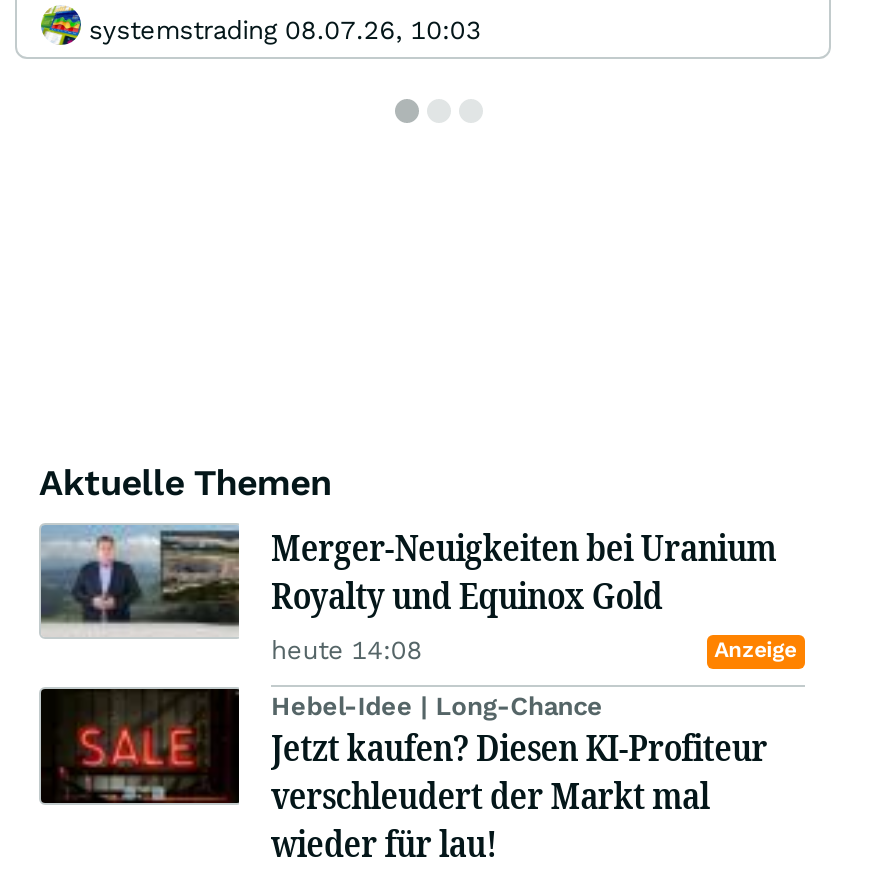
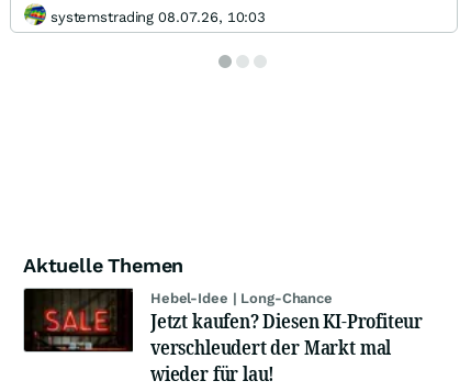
[39,523,796,666] [image] | Merger-Neuigkeiten bei Uranium | Royalty und Equinox Gold | heute 14:08 | Anzeige -> none

